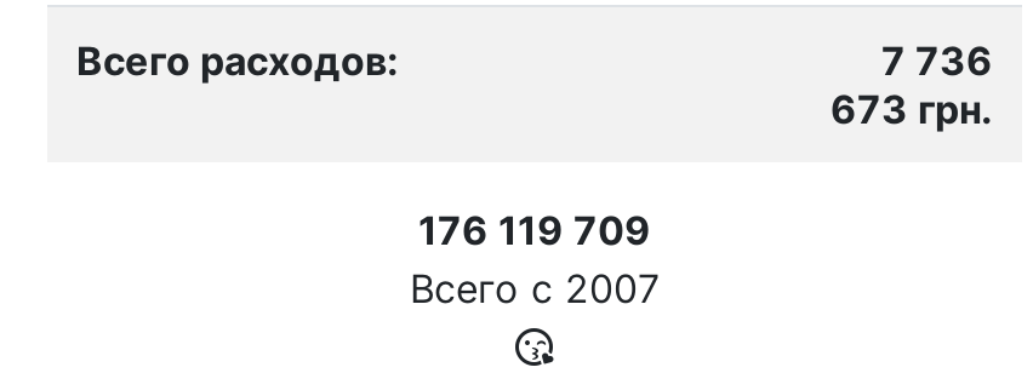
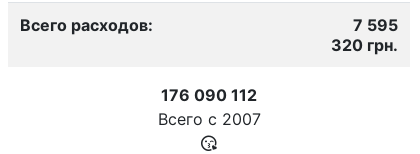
[881,36,993,85] 7 736 -> [353,15,398,35] 7 595
[831,85,993,133] 673 грн. -> [331,35,398,55] 320 грн.
[418,206,651,254] 176 119 709 -> [161,85,257,105] 176 090 112

